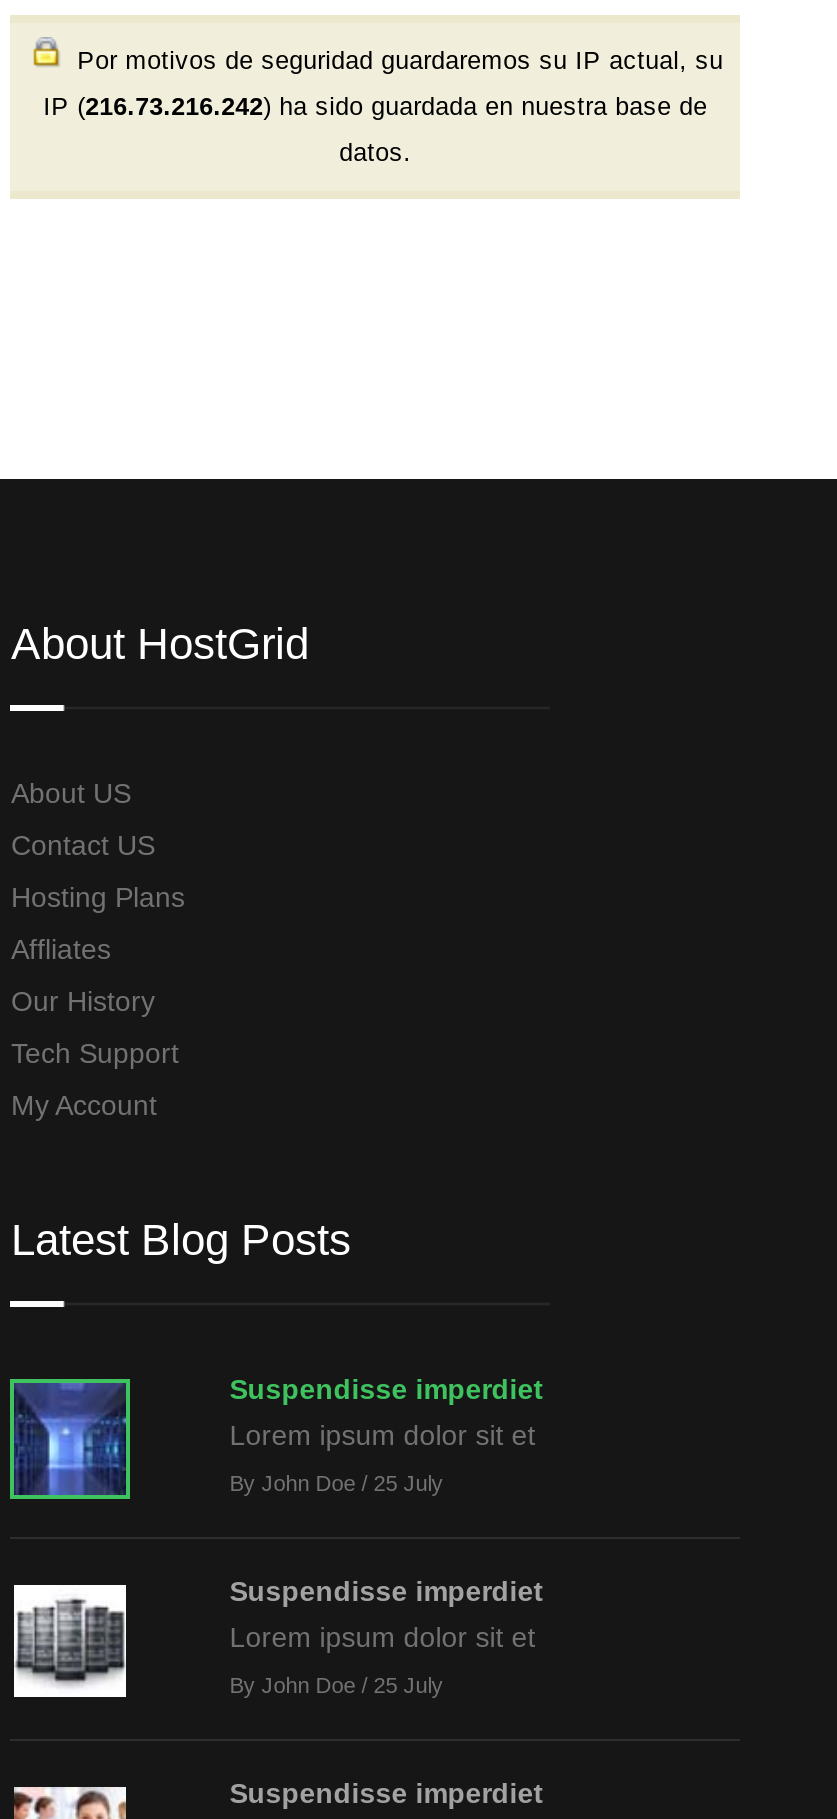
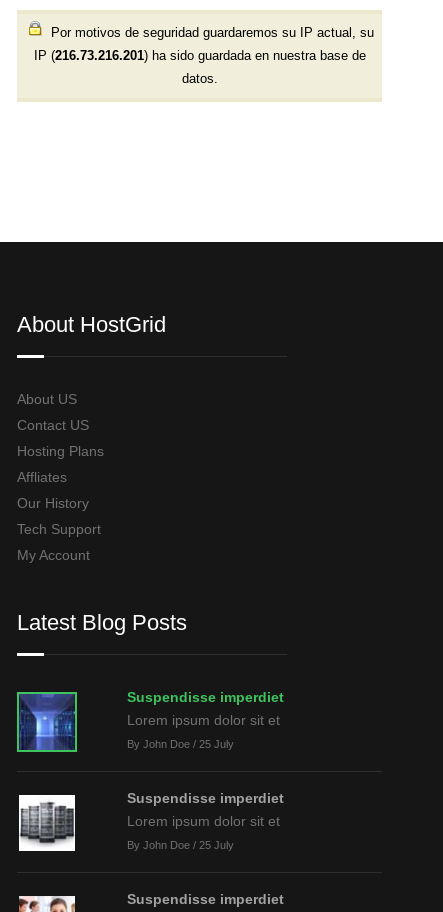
[43,93,707,121] IP (216.73.216.242) ha sido guardada en nuestra base de -> [34,49,366,63] IP (216.73.216.201) ha sido guardada en nuestra base de

